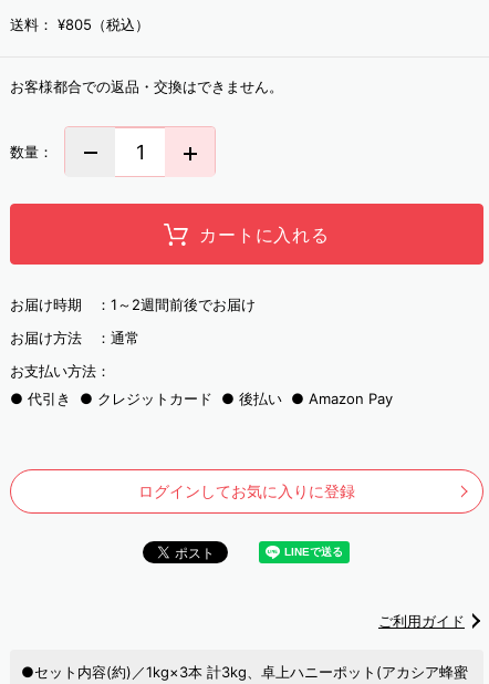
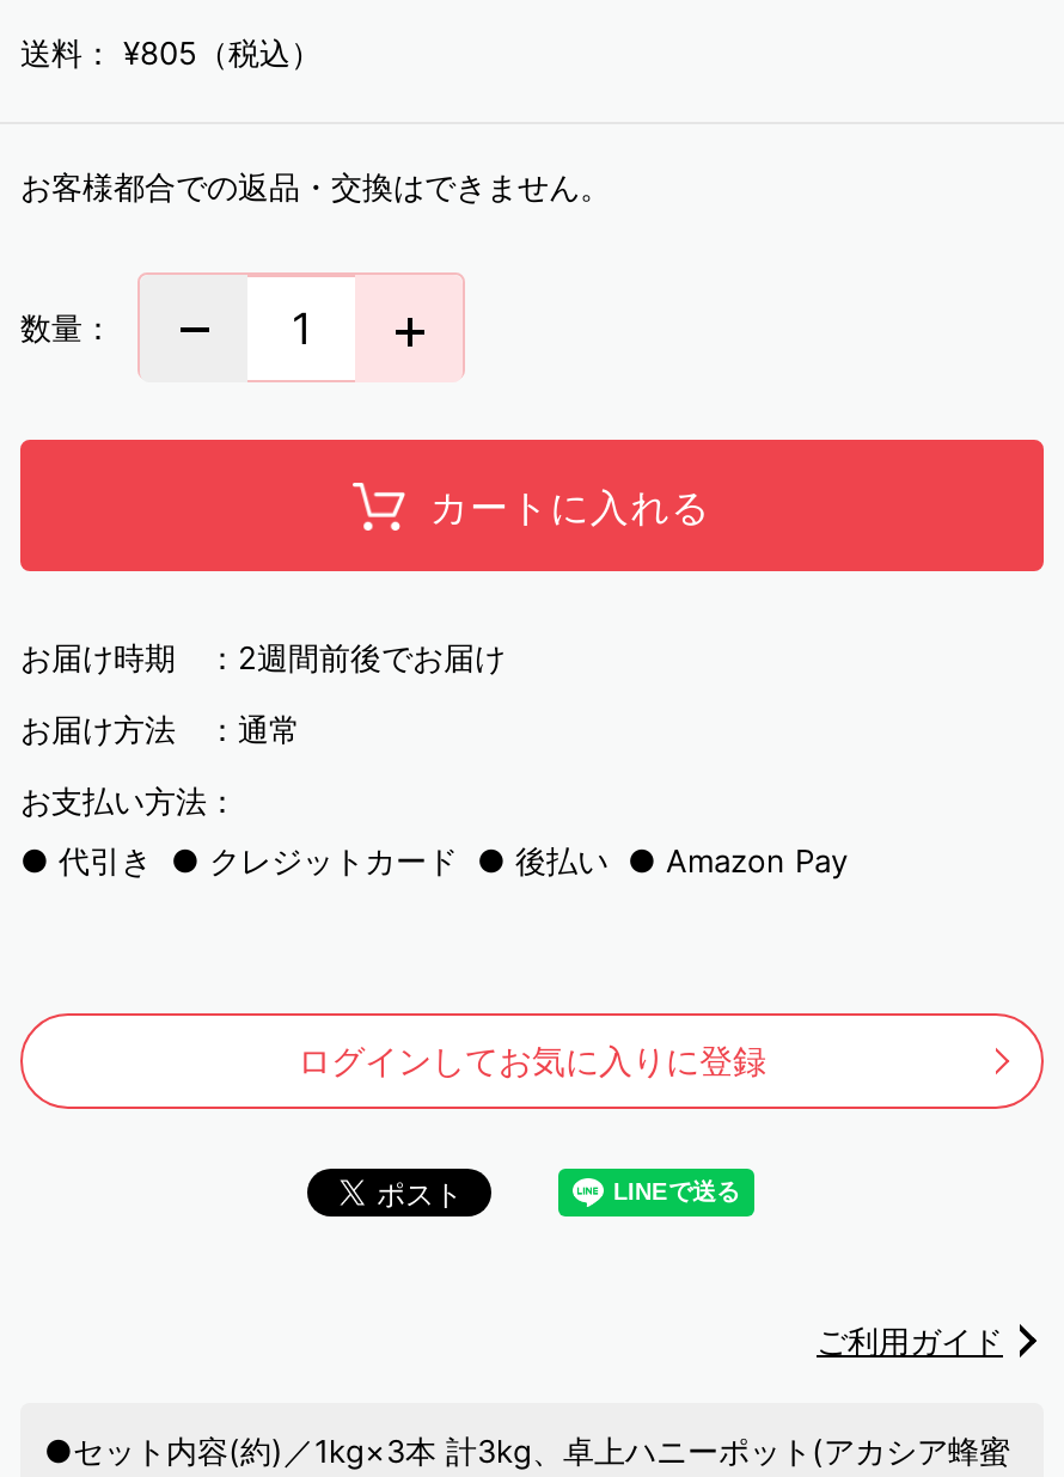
[10,296,256,314] お届け時期 ：1～2週間前後でお届け -> [20,639,506,677] お届け時期 ：2週間前後でお届け

